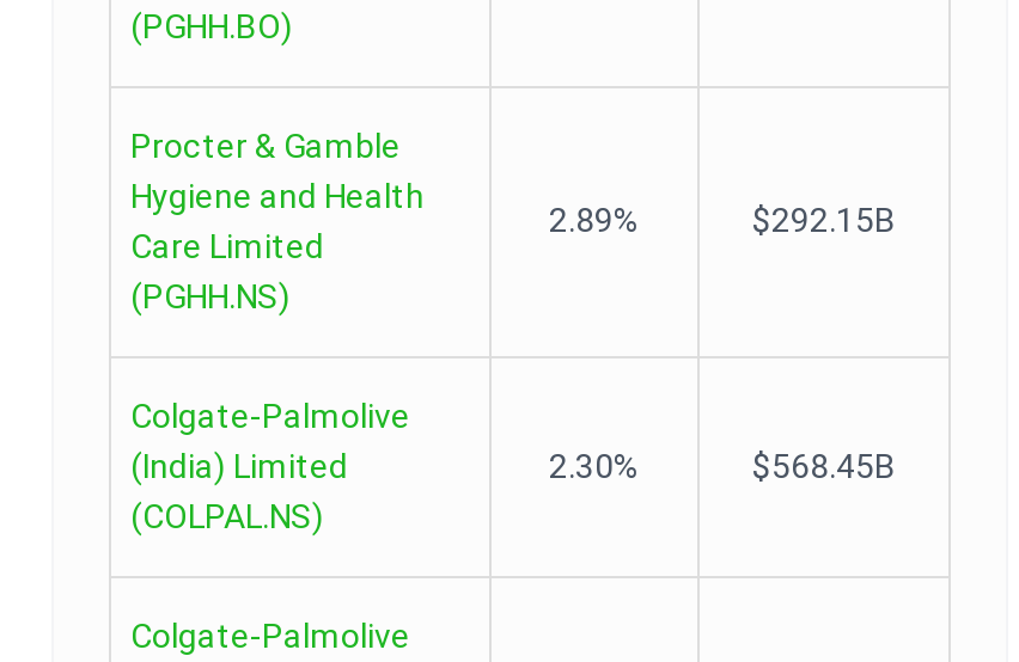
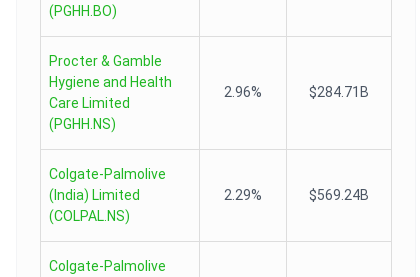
[549,201,896,239] 2.89% | $292.15B -> [224,84,369,100] 2.96% | $284.71B
[549,447,896,485] 2.30% | $568.45B -> [224,187,369,203] 2.29% | $569.24B

